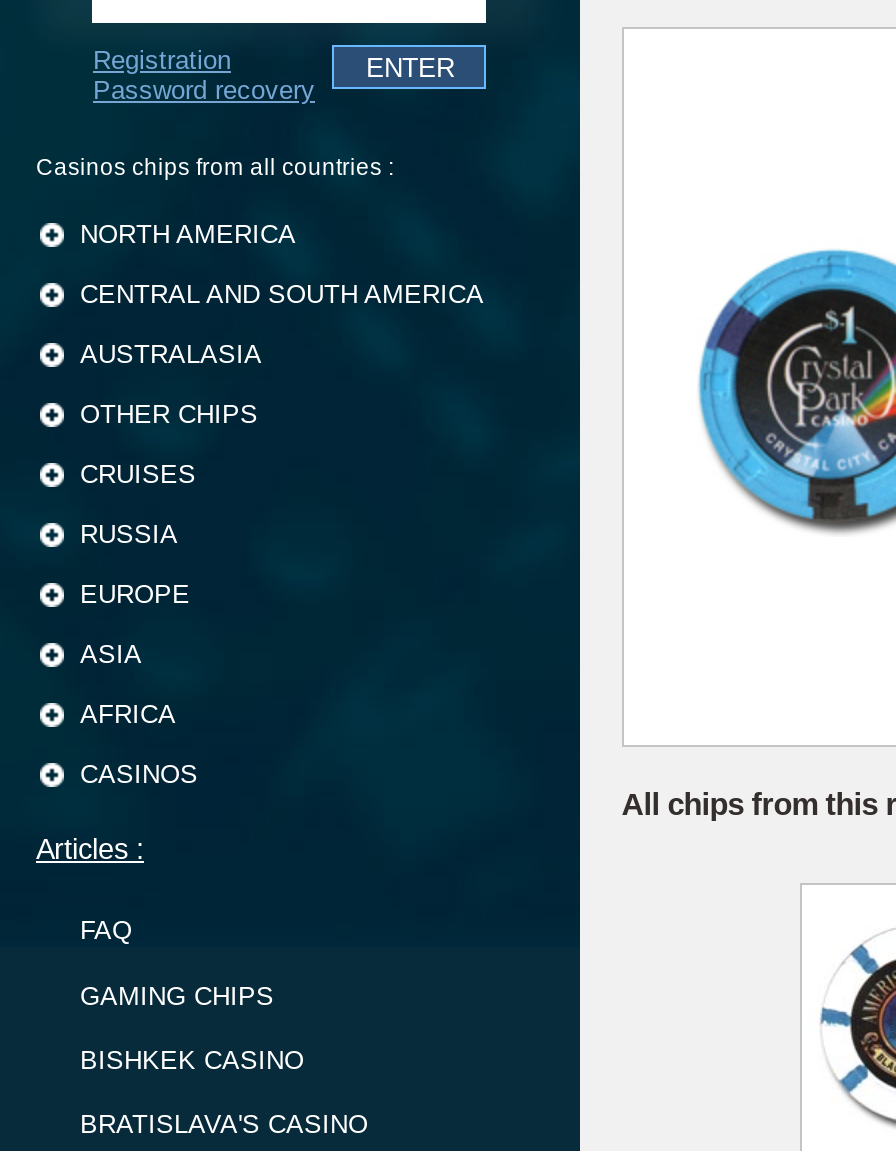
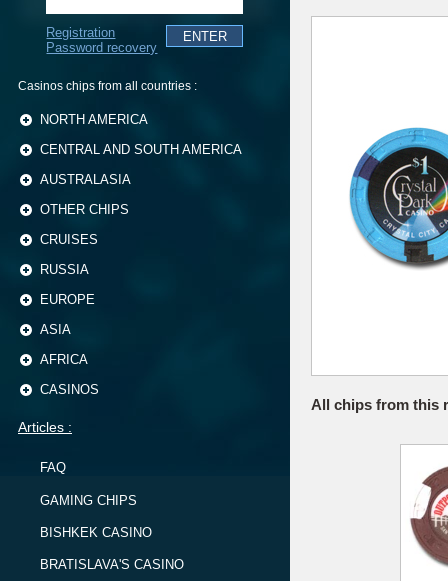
[820,929,890,1121] [image] -> [410,466,445,564] [image]

